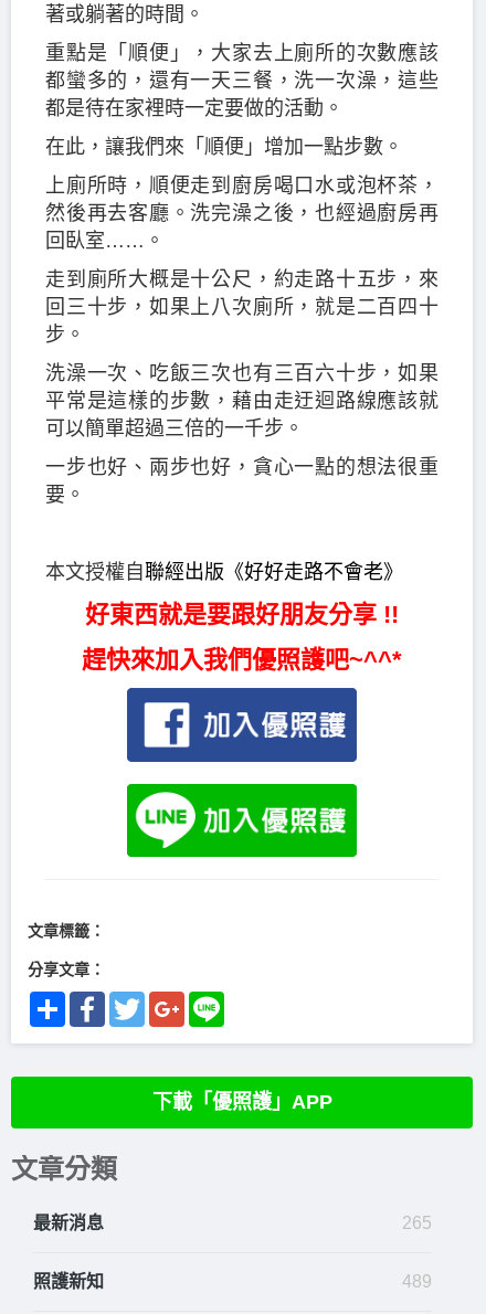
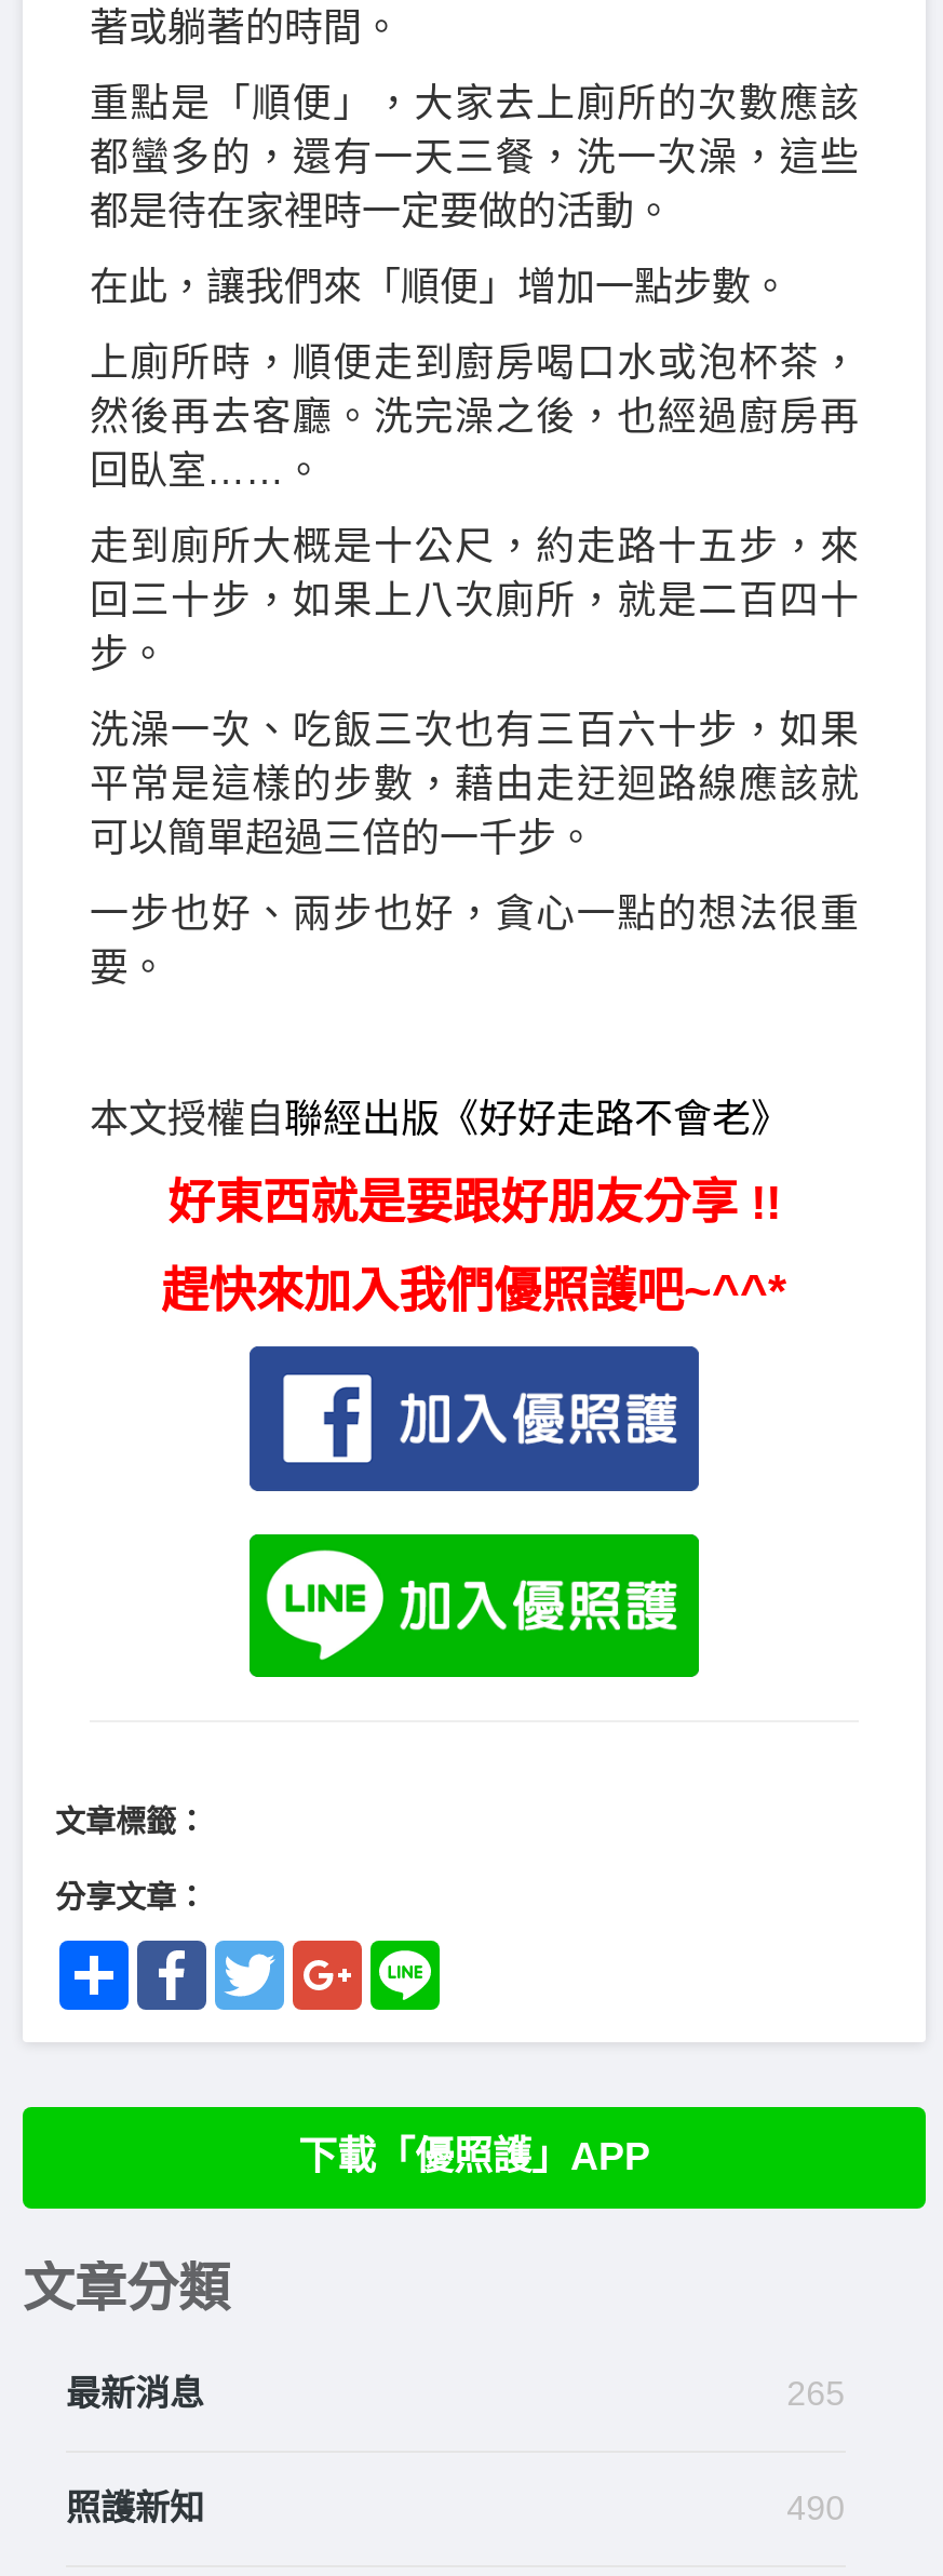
[402,1272,432,1291] 489 -> [787,2490,845,2527] 490

